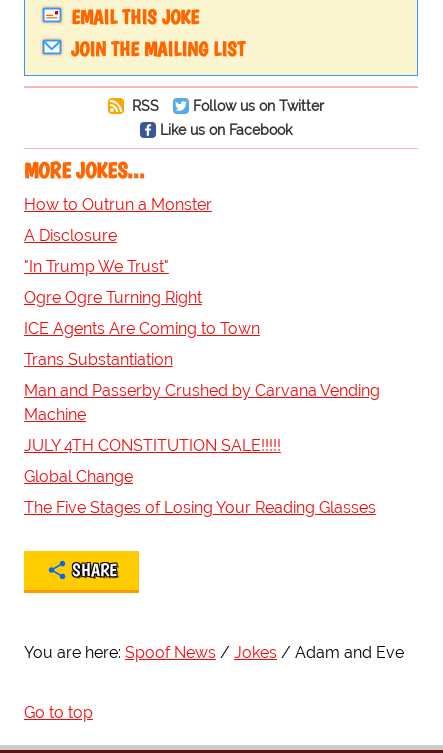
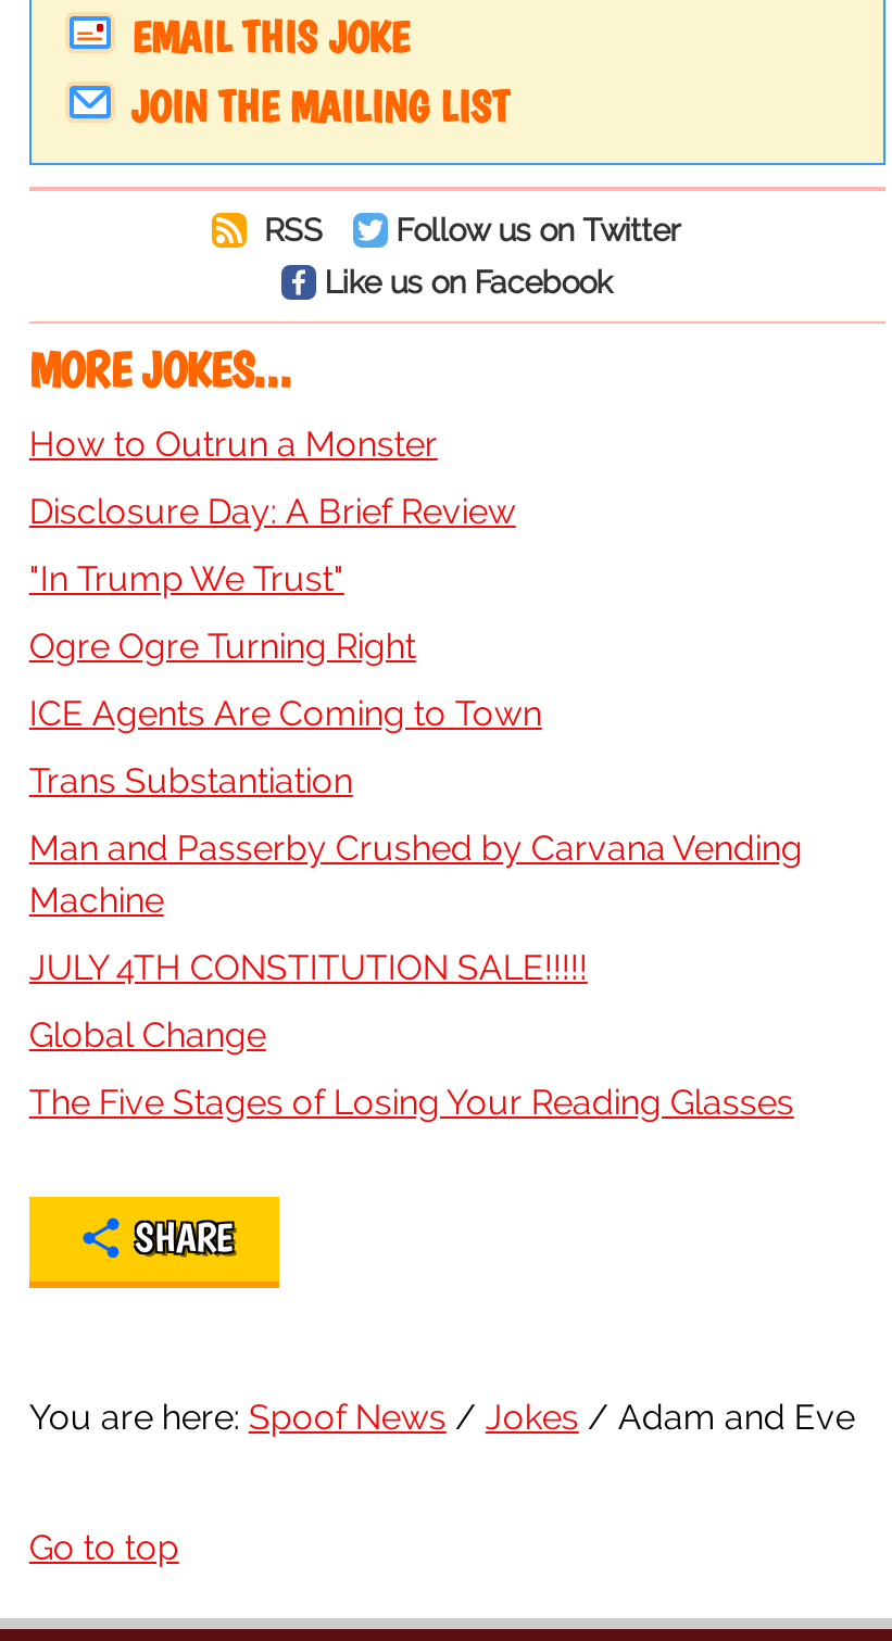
[24,226,117,245] A Disclosure -> [29,490,516,531] Disclosure Day: A Brief Review

